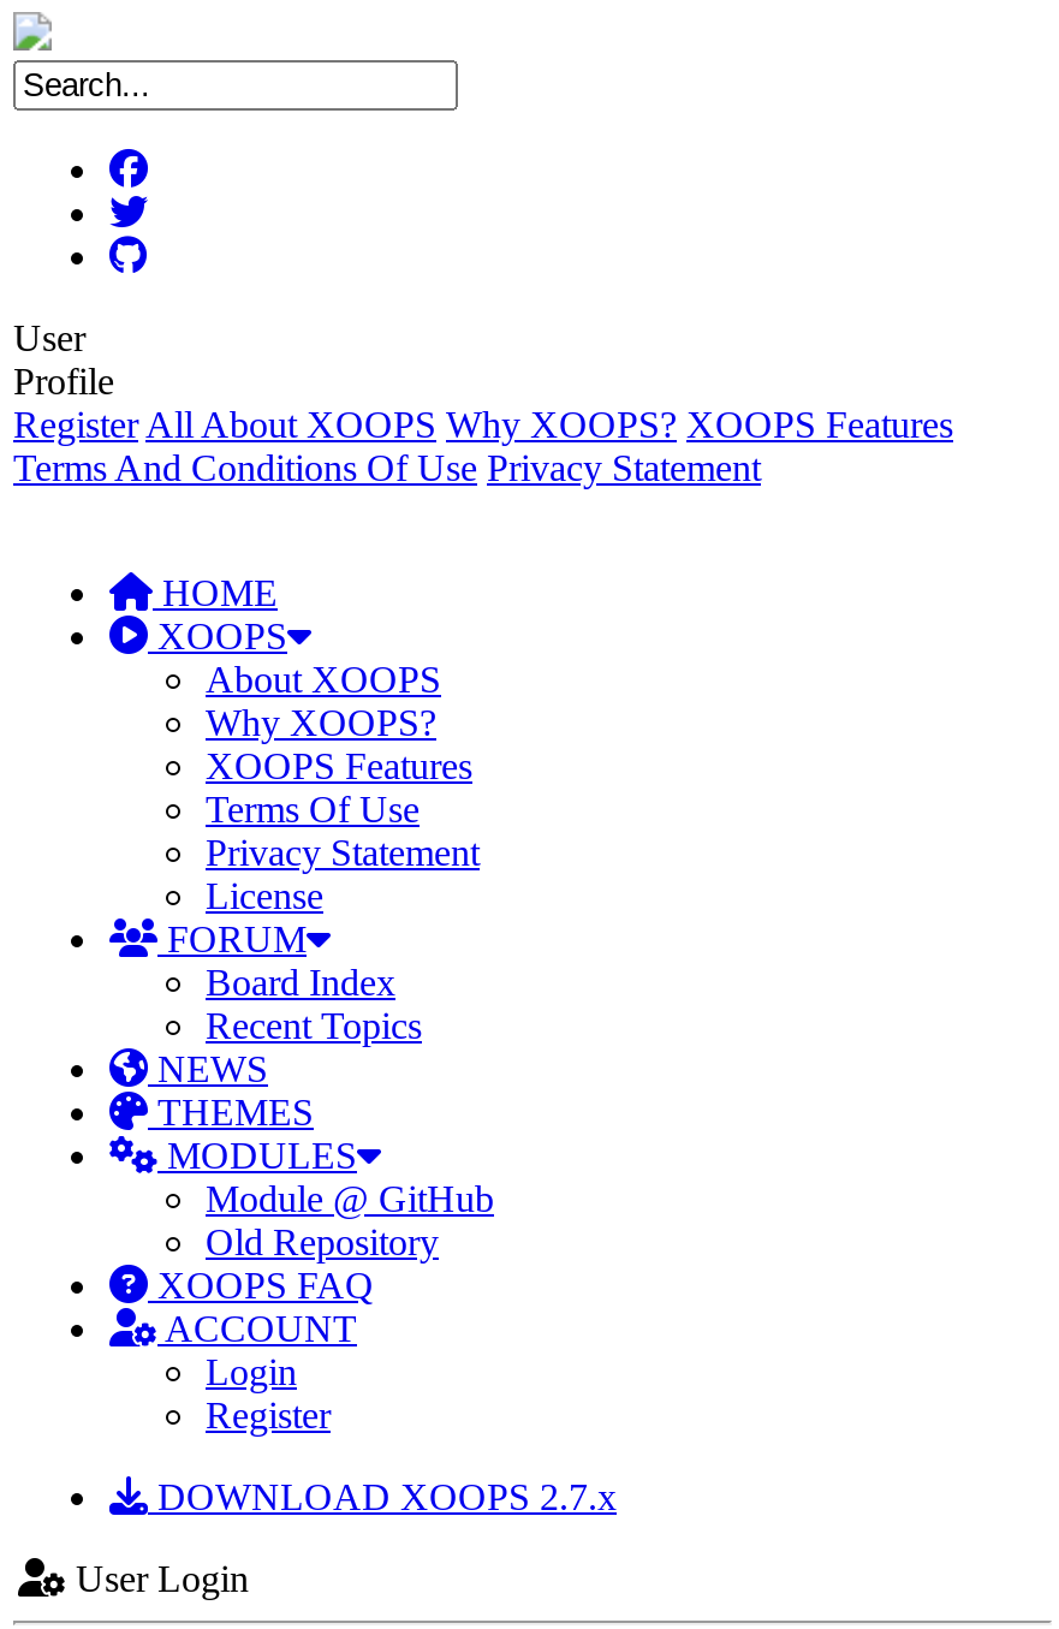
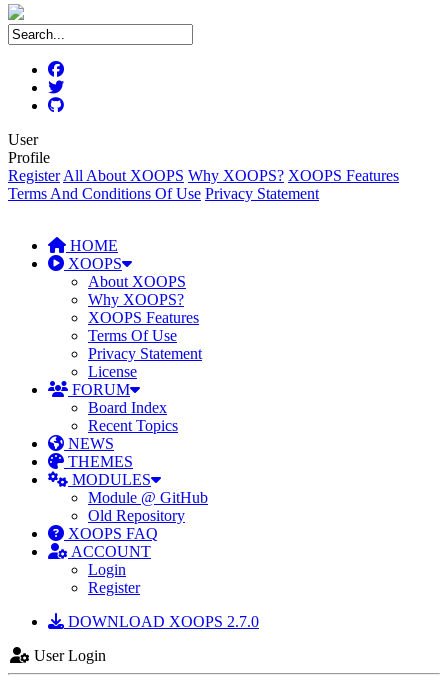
[148,1476,617,1517] DOWNLOAD XOOPS 2.7.x -> [64,613,259,630] DOWNLOAD XOOPS 2.7.0

